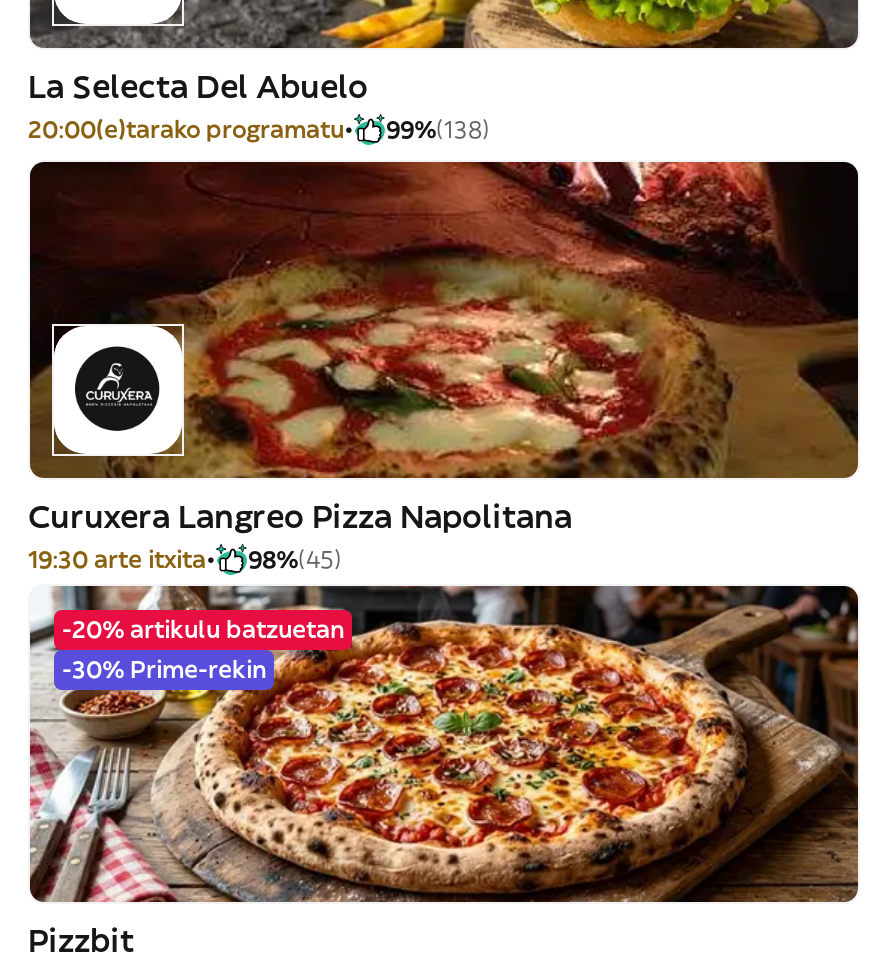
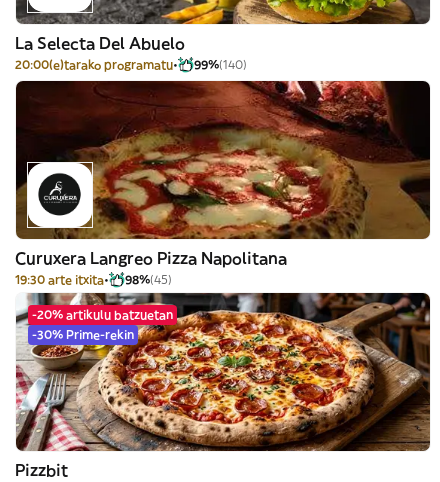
[28,114,490,144] 20:00(e)tarako programatu 99%(138) -> [15,57,247,72] 20:00(e)tarako programatu 99%(140)

